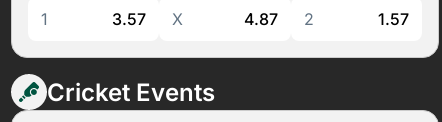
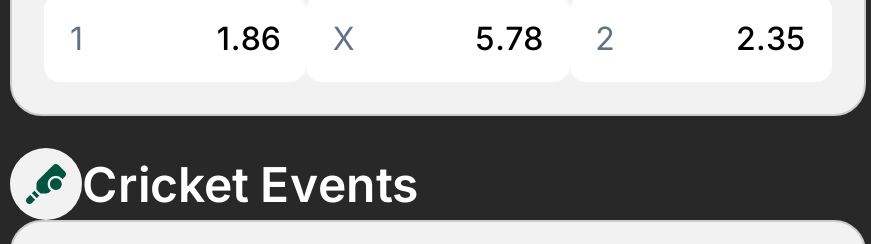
[112,9,183,29] 3.57 X -> [217,18,355,58] 1.86 X
[244,9,314,29] 4.87 2 -> [475,18,615,58] 5.78 2
[378,9,409,29] 1.57 -> [736,18,806,58] 2.35

